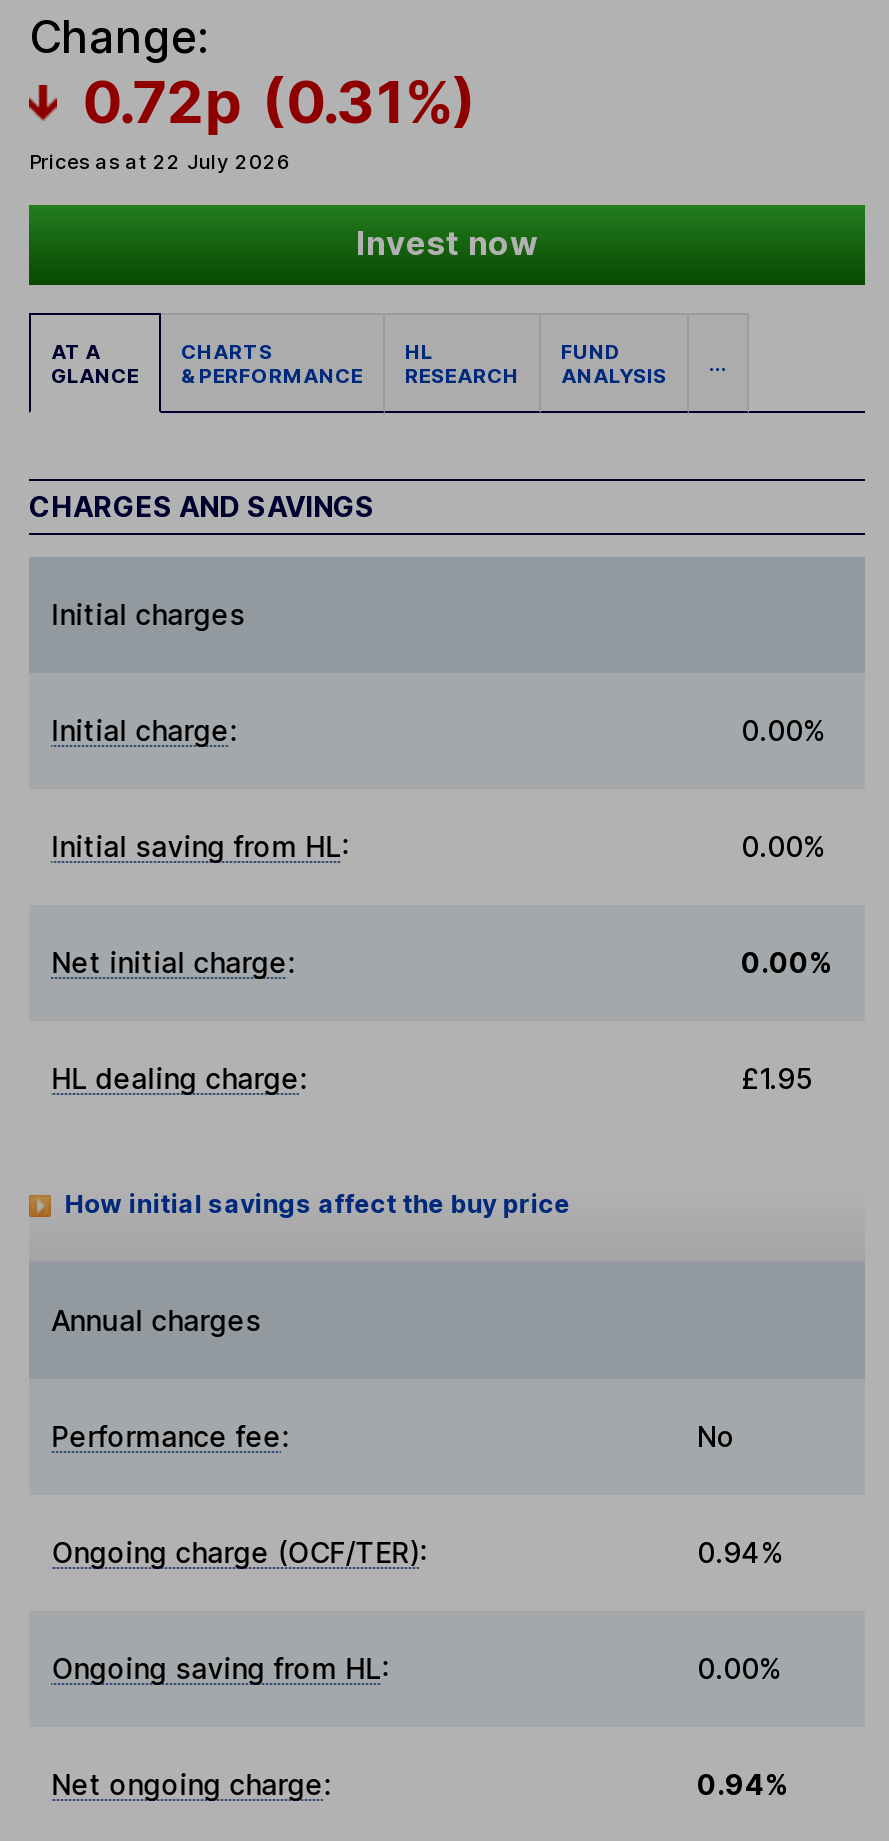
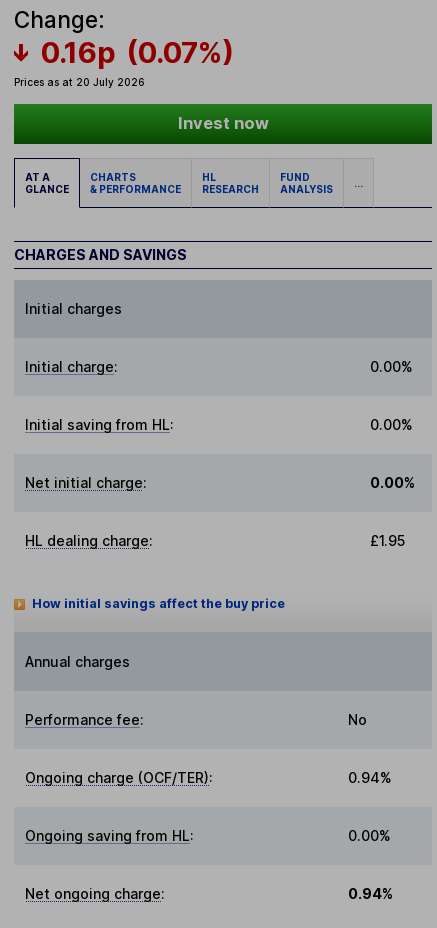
[29,66,476,173] 0.72p (0.31%) | Prices as at 22 July 2026 -> [14,35,234,88] 0.16p (0.07%) | Prices as at 20 July 2026

